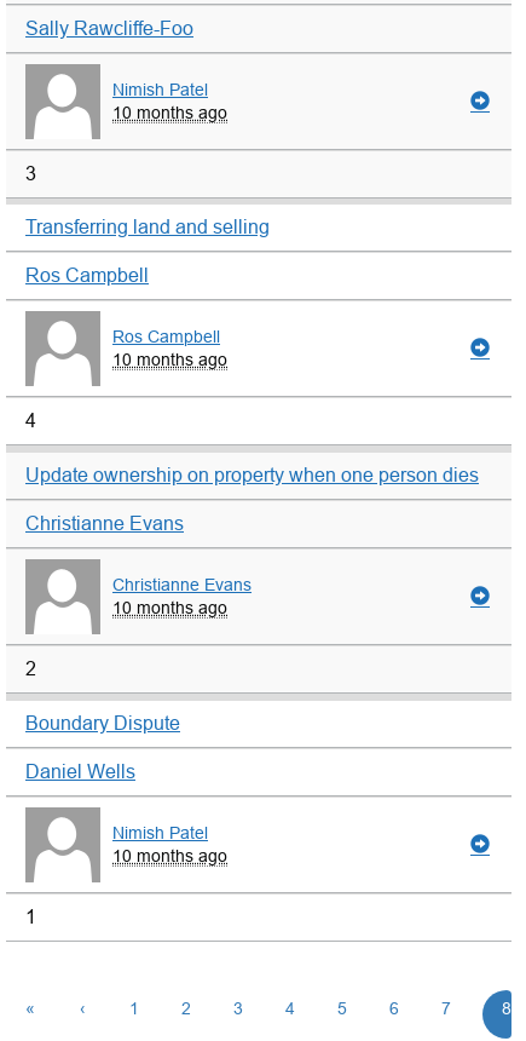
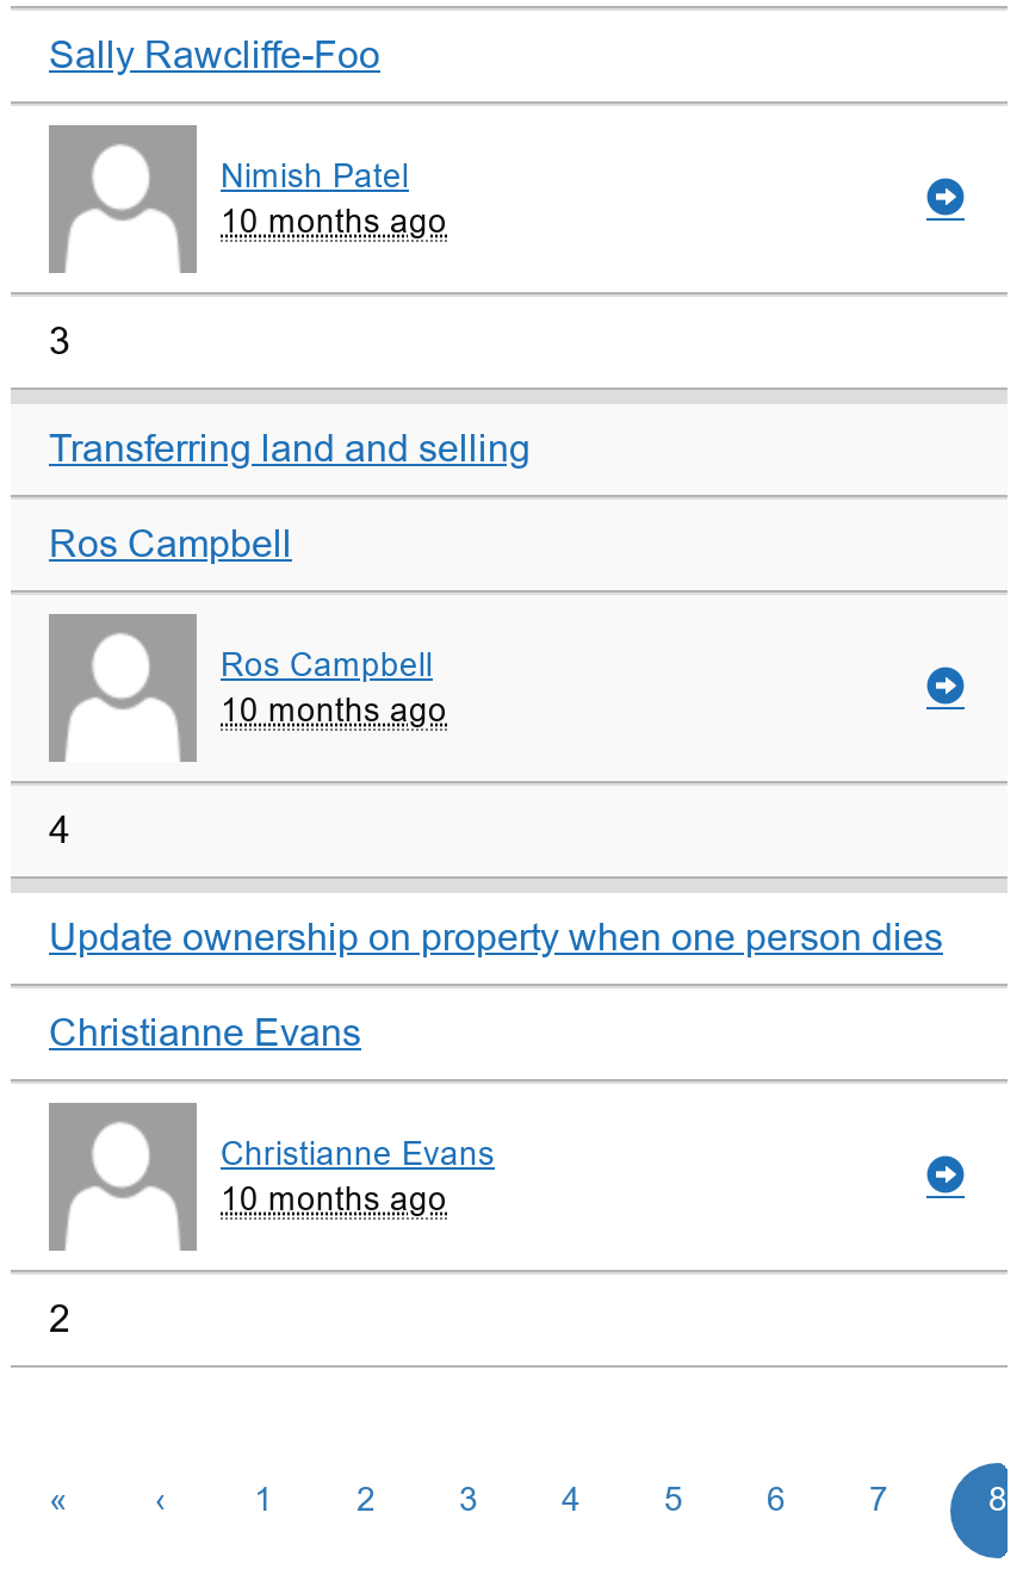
[25,713,227,927] Boundary Dispute | Daniel Wells | Nimish Patel | 10 months ago | 1 -> none

